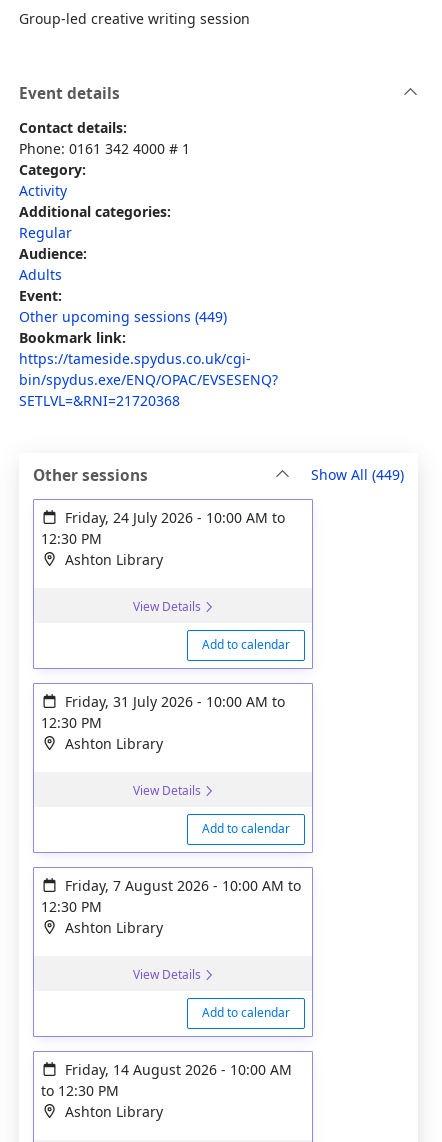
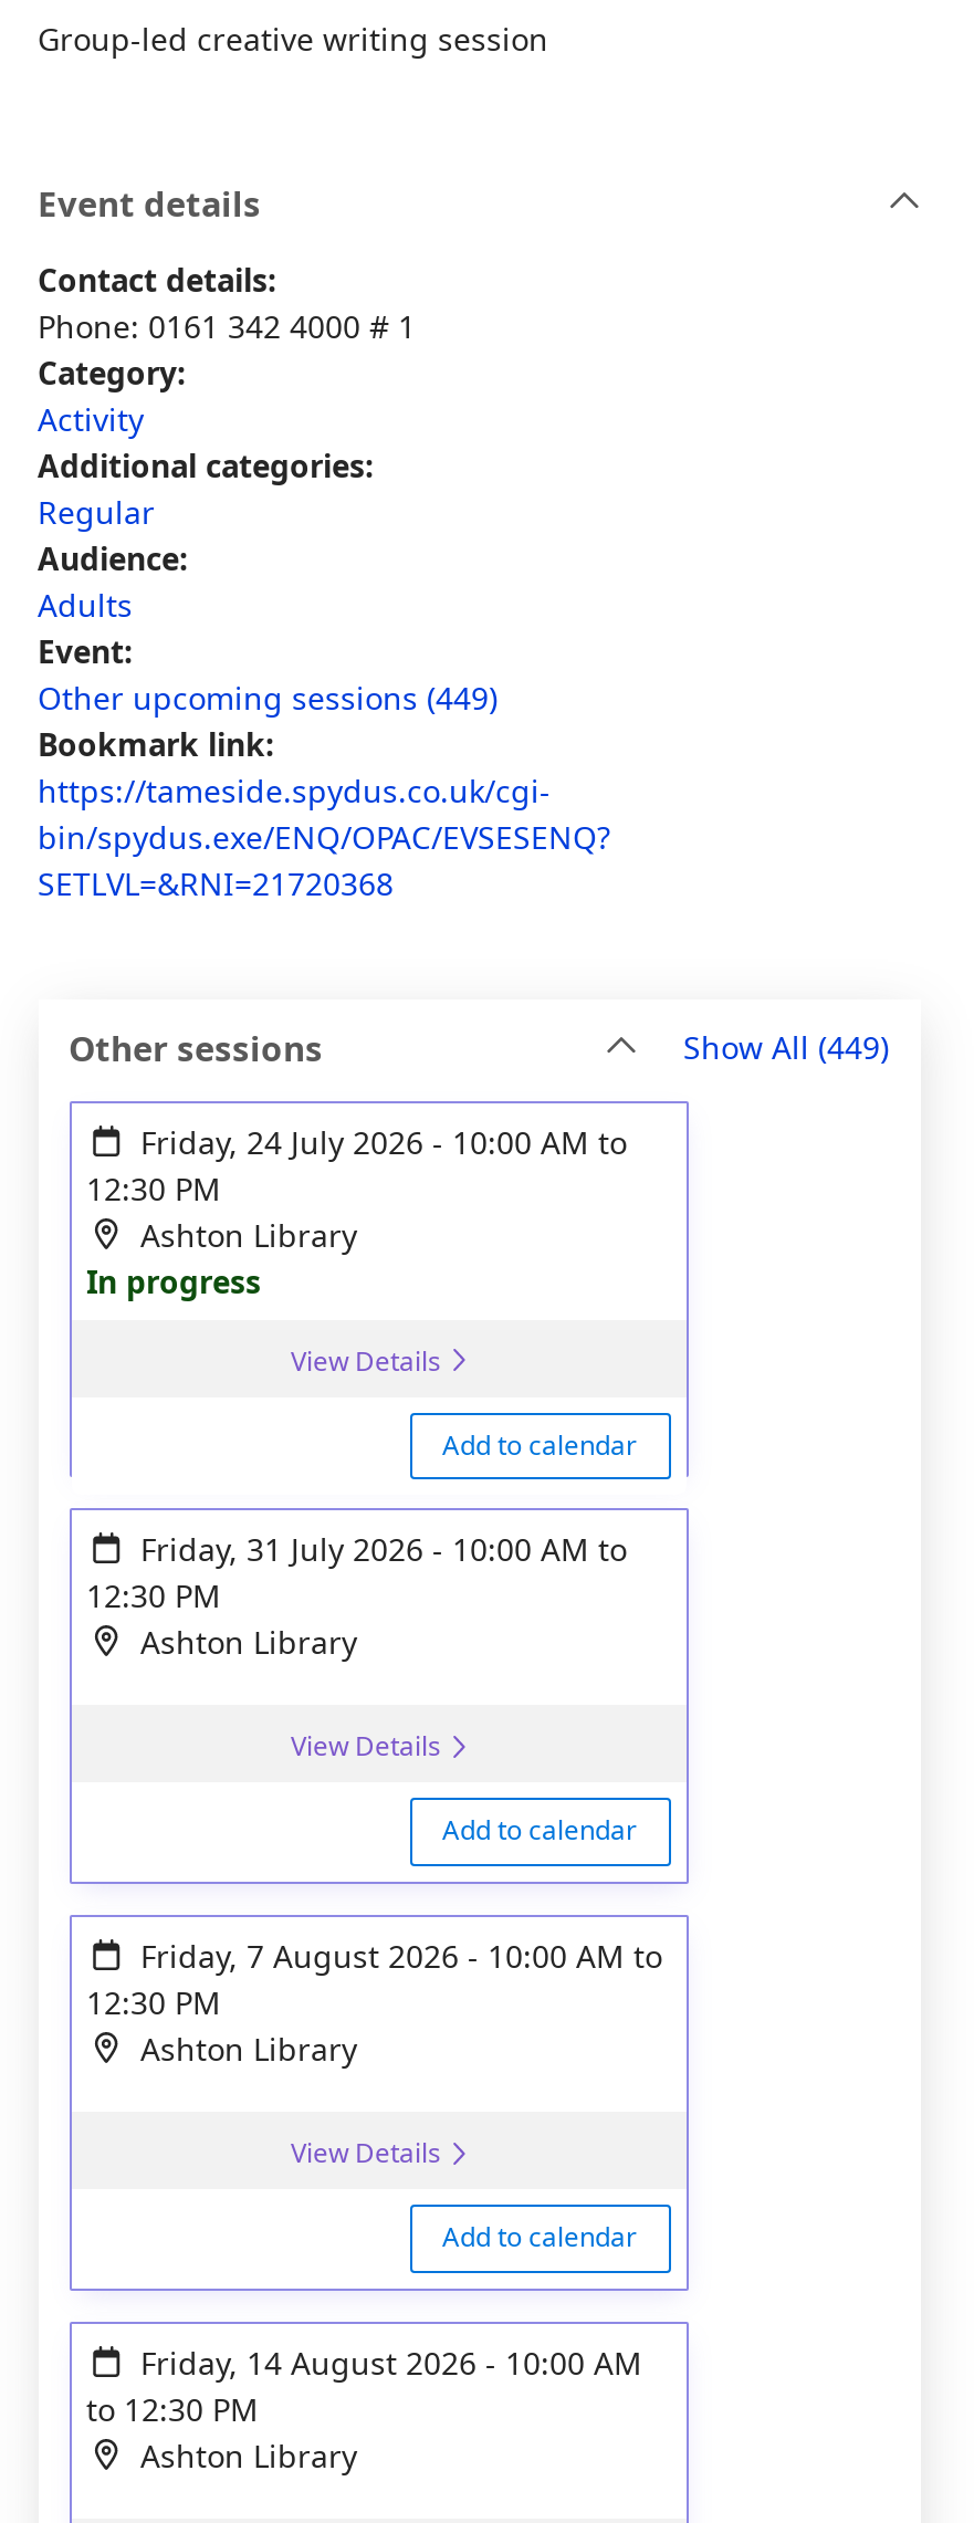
none -> [86,1259,261,1301] In progress

